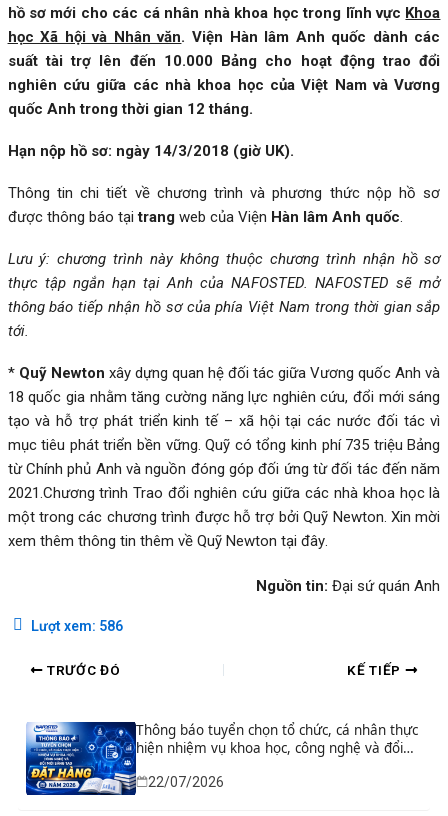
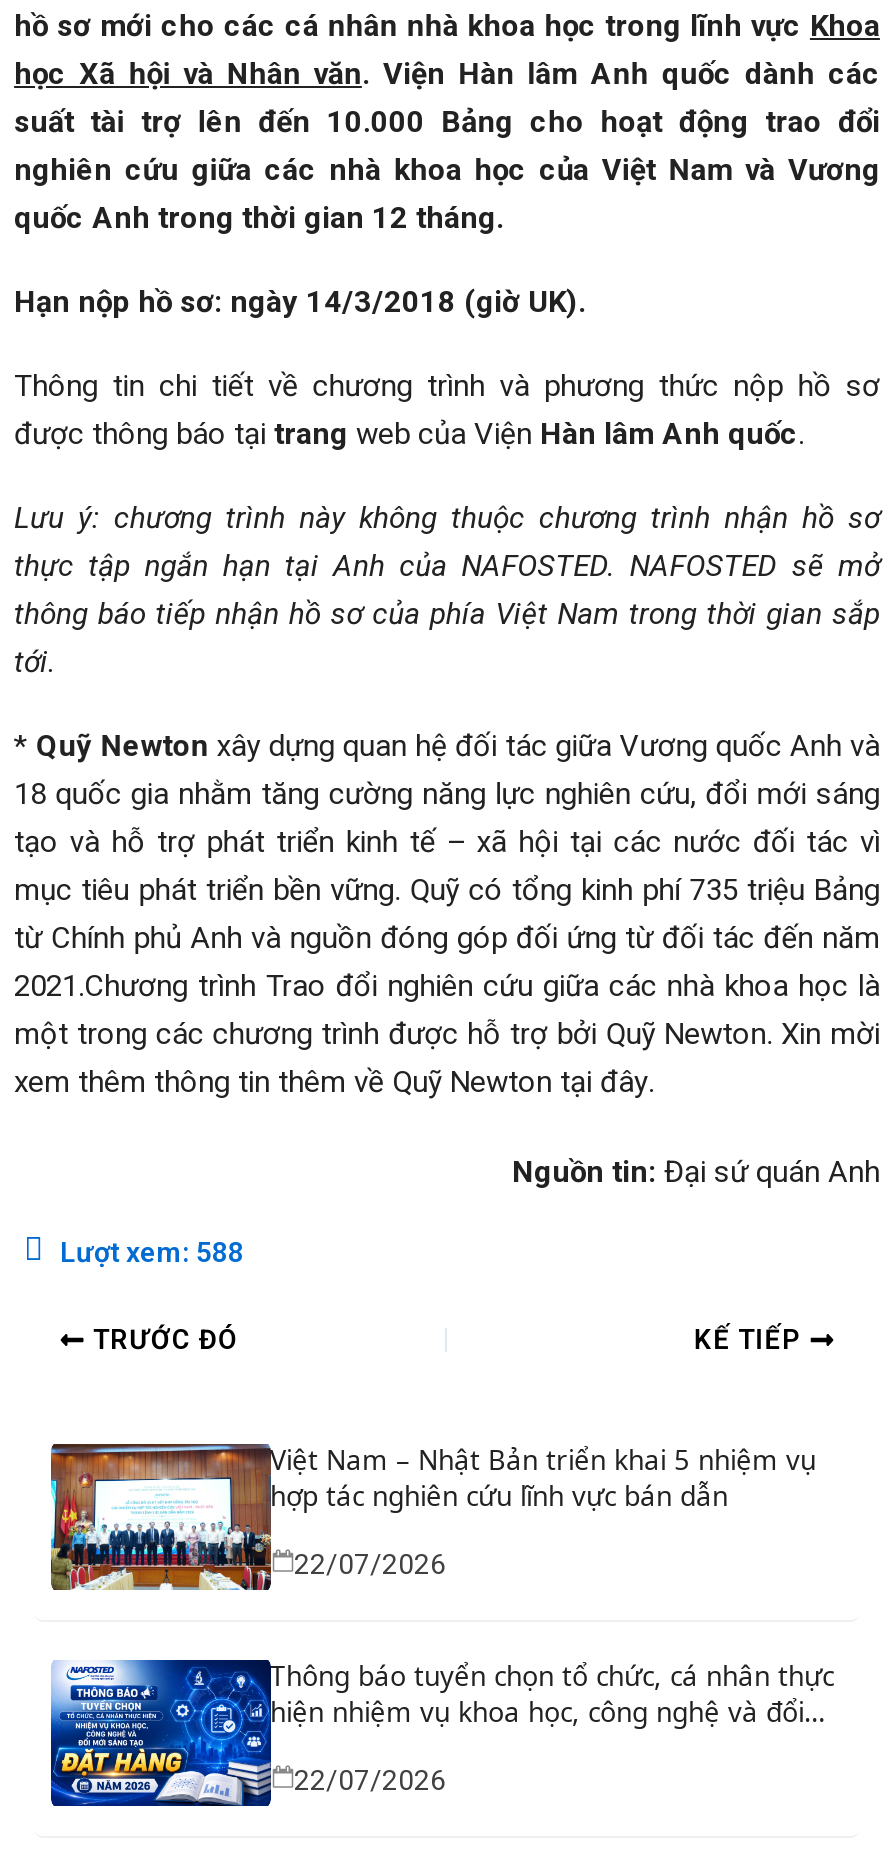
[30,618,122,634] Lượt xem: 586 -> [60,1235,244,1267] Lượt xem: 588
none -> [49,1442,816,1592] [image] | Việt Nam – Nhật Bản triển khai 5 nhiệm vụ | hợp tác nghiên cứu lĩnh vực bán dẫn | 22/07/2026

